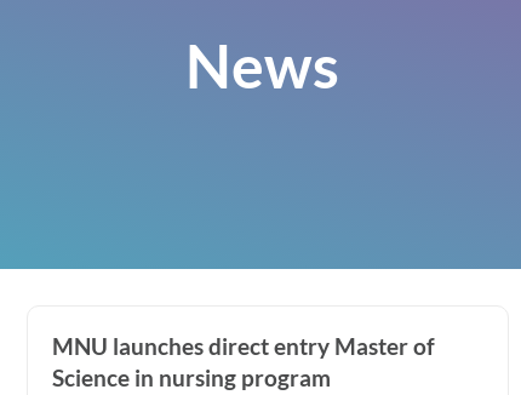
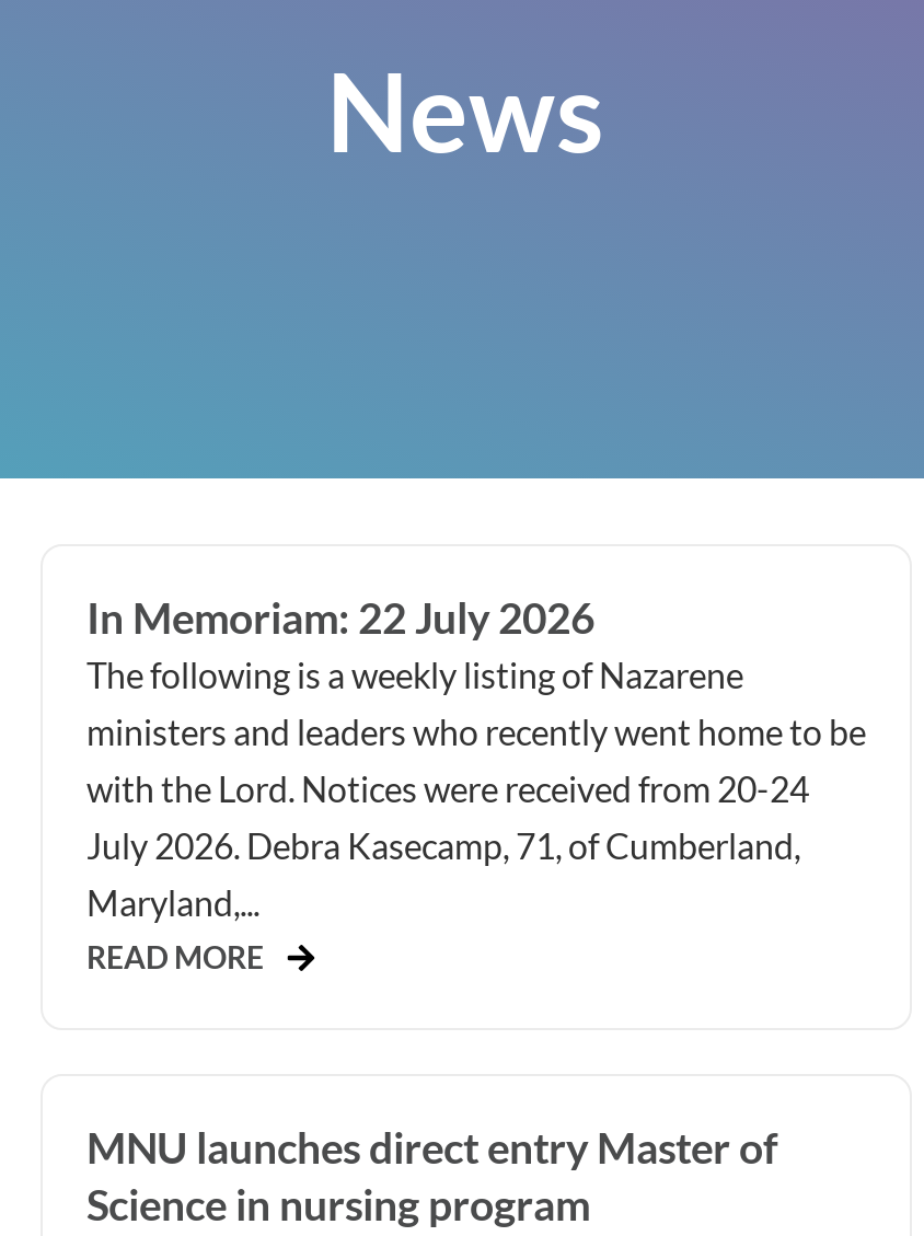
none -> [86,591,866,975] In Memoriam: 22 July 2026 | The following is a weekly listing of Nazarene | ministers and leaders who recently went home to be | with the Lord. Notices were received from 20-24 | July 2026. Debra Kasecamp, 71, of Cumberland, | Maryland,... | READ MORE

